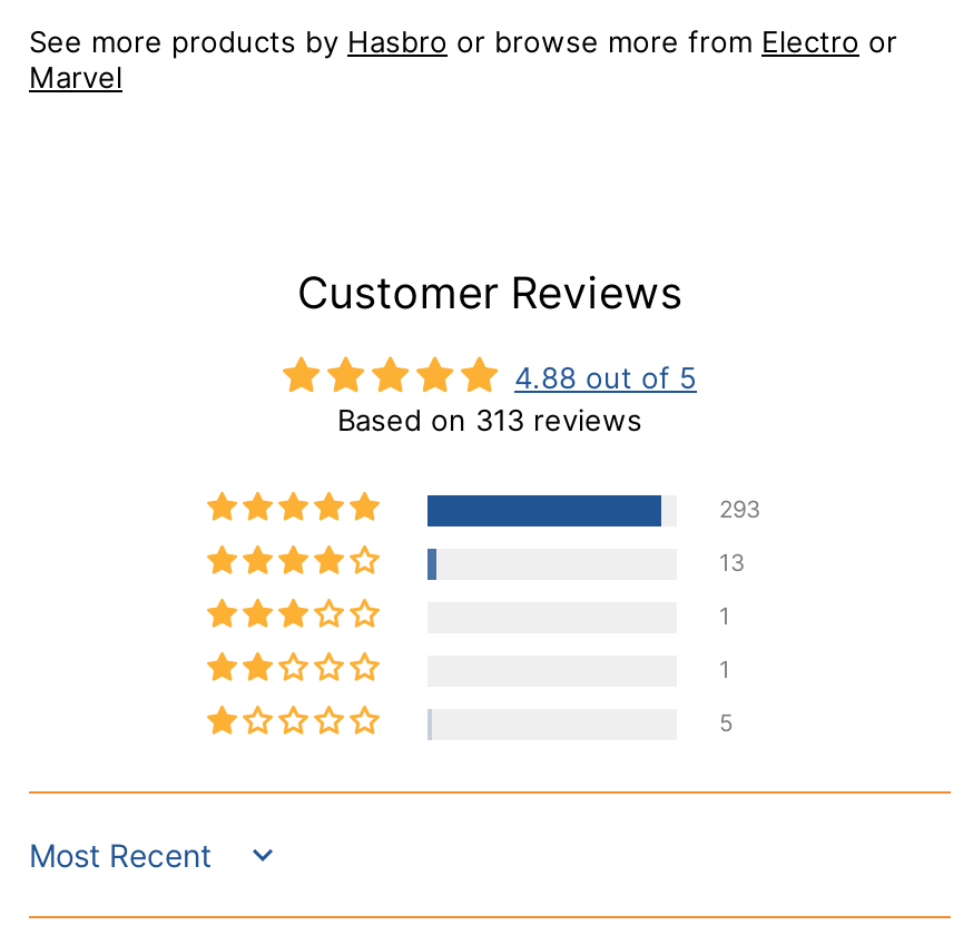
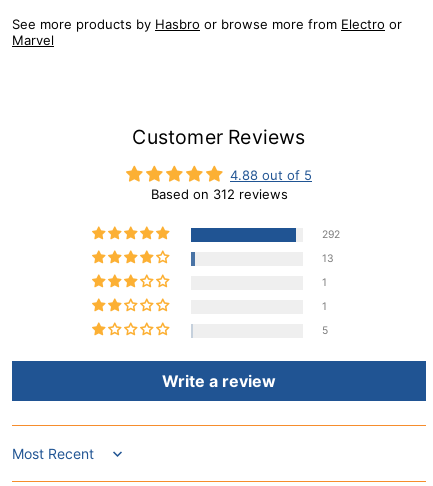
[337,402,642,438] Based on 313 reviews -> [150,186,287,202] Based on 312 reviews
[719,495,761,524] 293 -> [322,228,340,241] 292
none -> [162,371,276,391] Write a review

